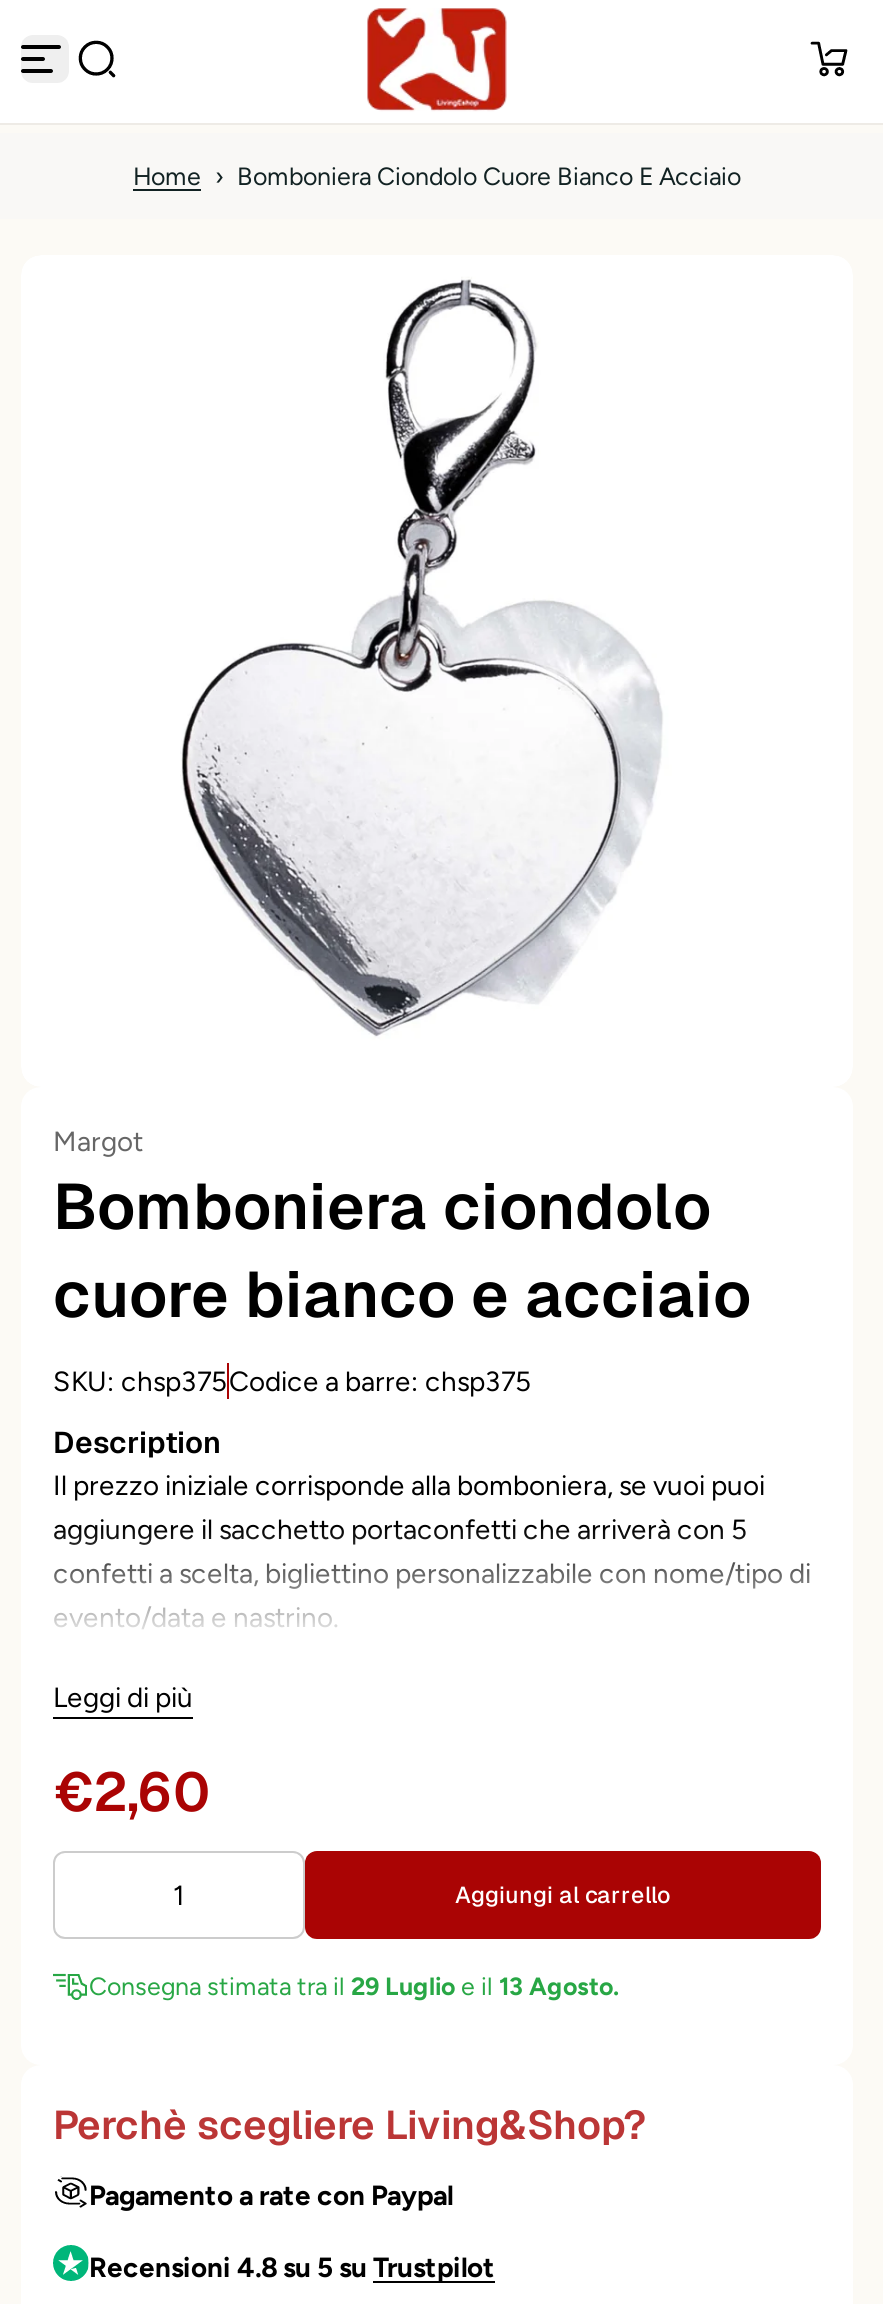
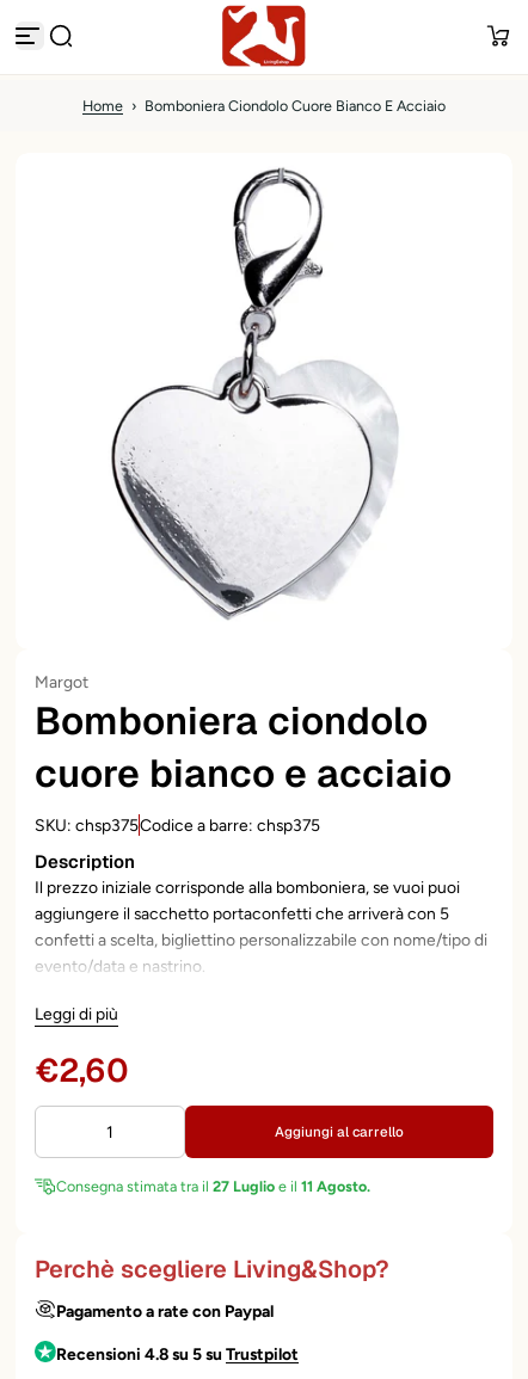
[89,1972,619,2002] Consegna stimata tra il 29 Luglio e il 13 Agosto. -> [56,1178,370,1195] Consegna stimata tra il 27 Luglio e il 11 Agosto.

